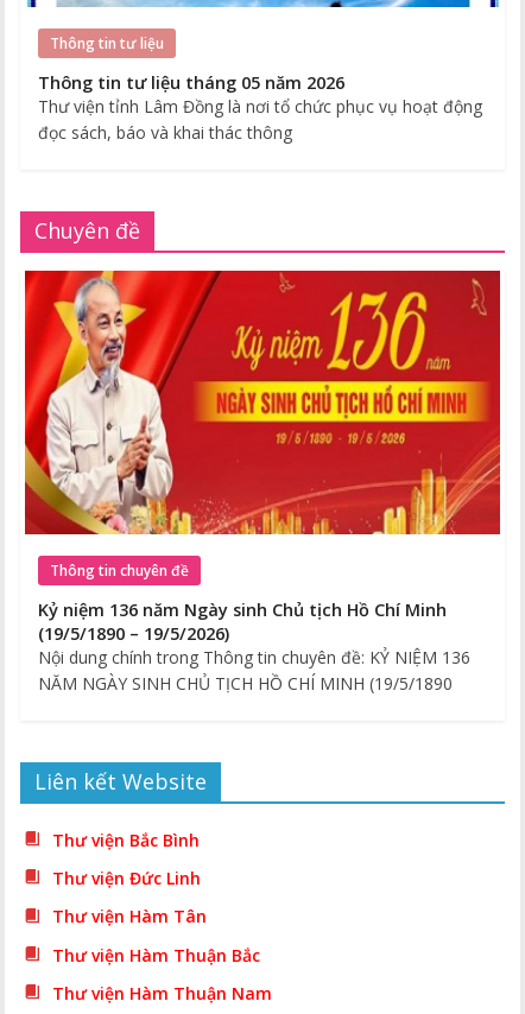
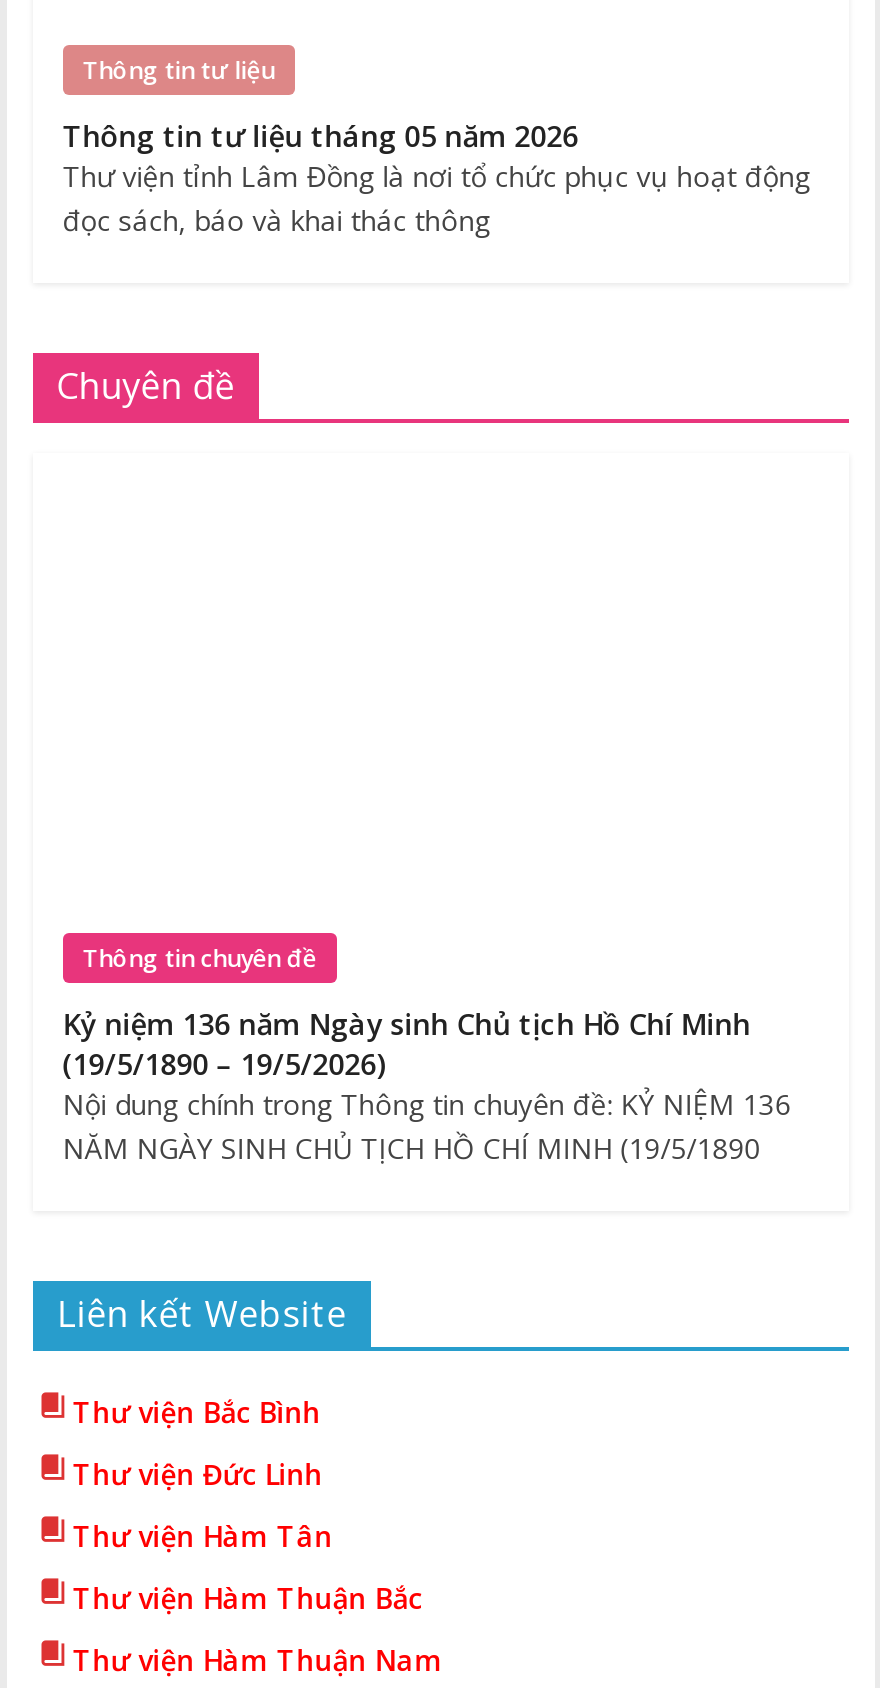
[24,270,501,535] [image] -> none

